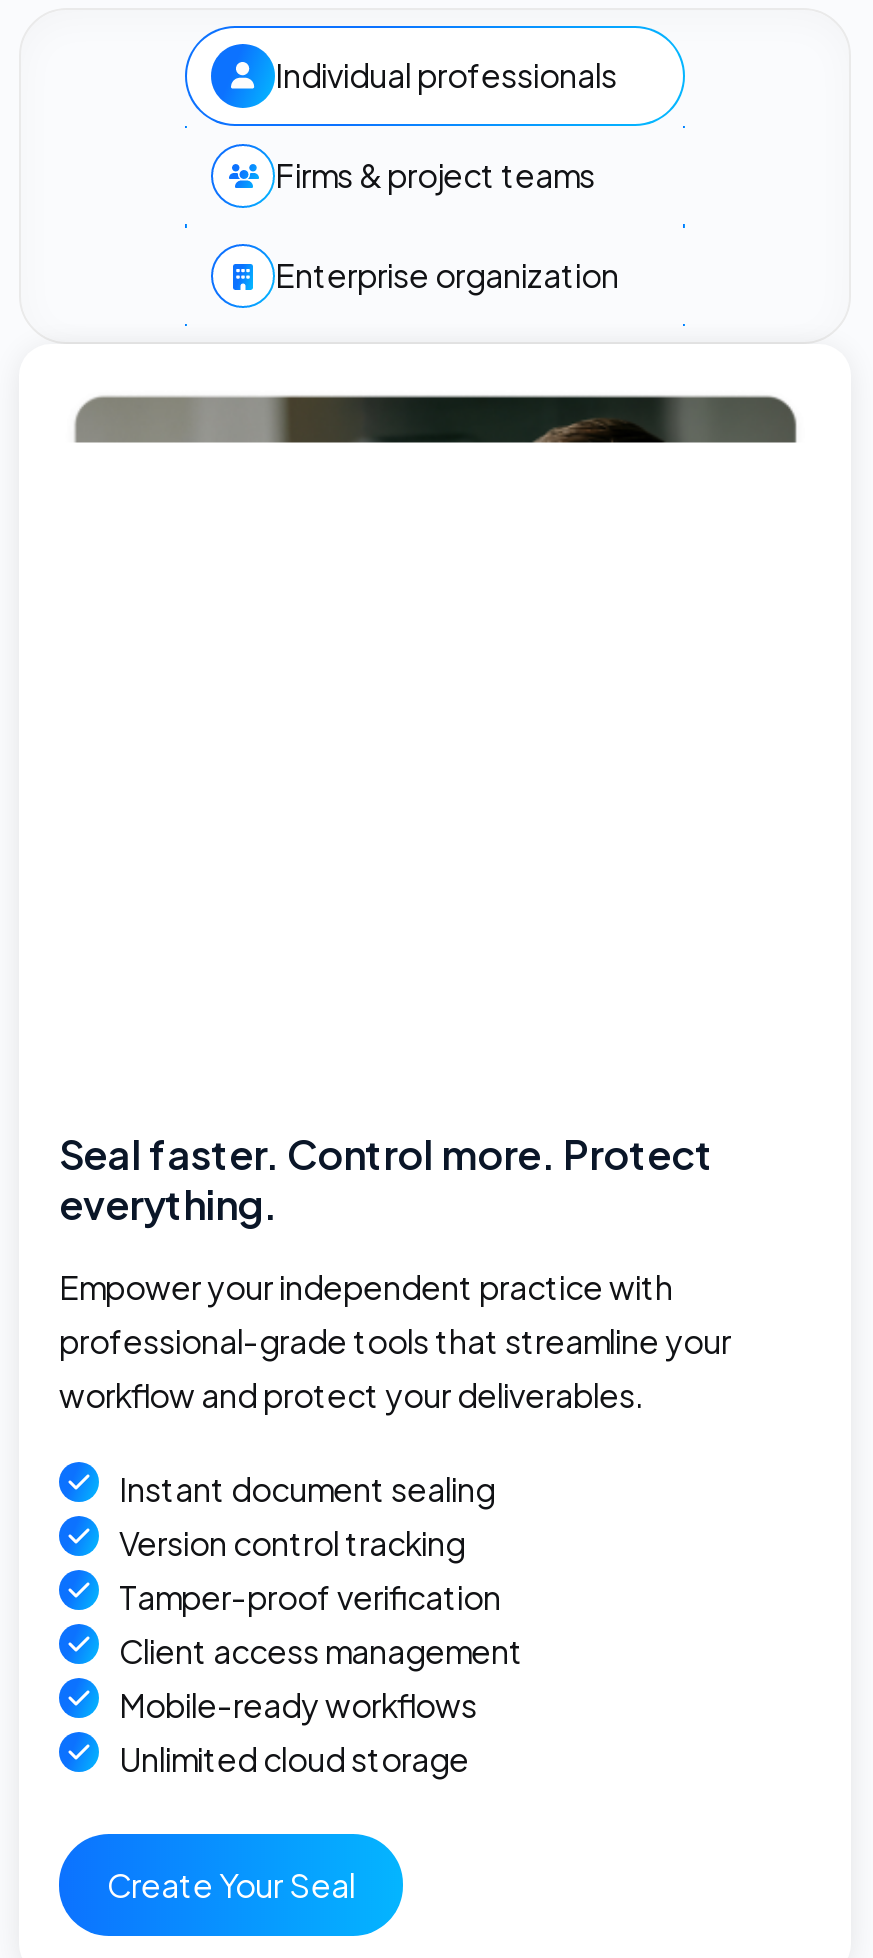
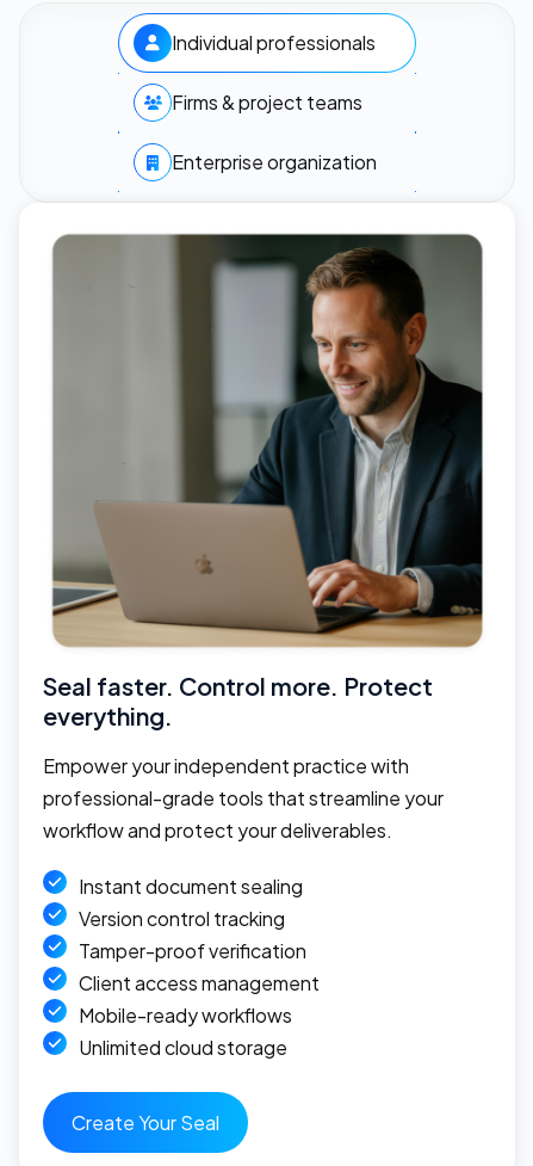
none -> [51,261,484,648] [image]

